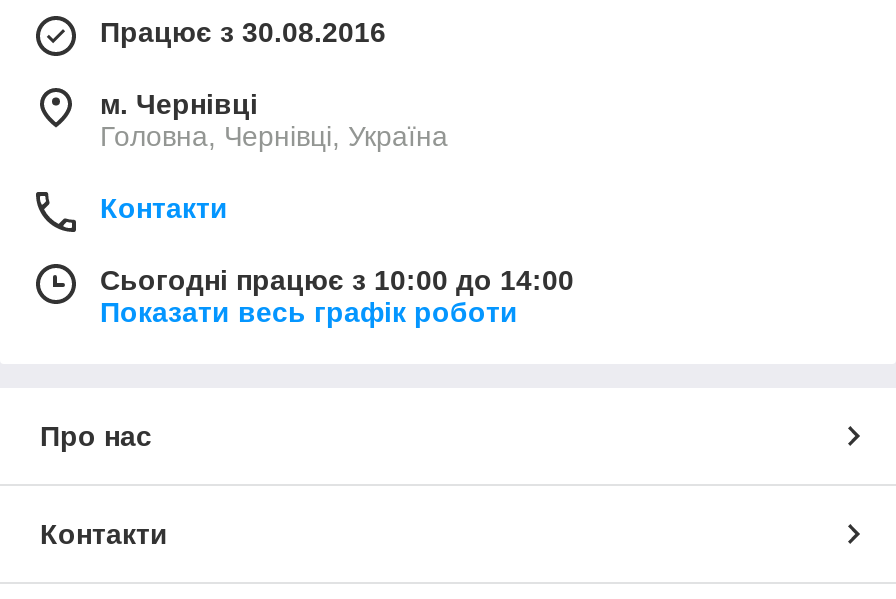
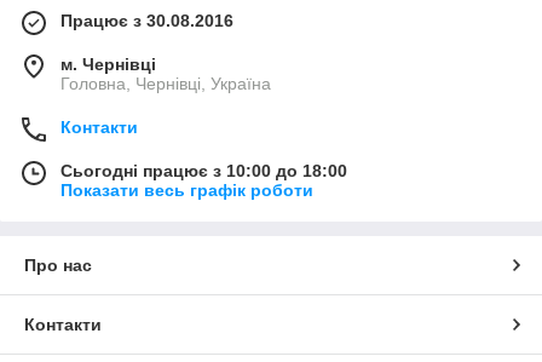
[100,264,574,296] Сьогодні працює з 10:00 до 14:00 -> [60,161,347,180] Сьогодні працює з 10:00 до 18:00

